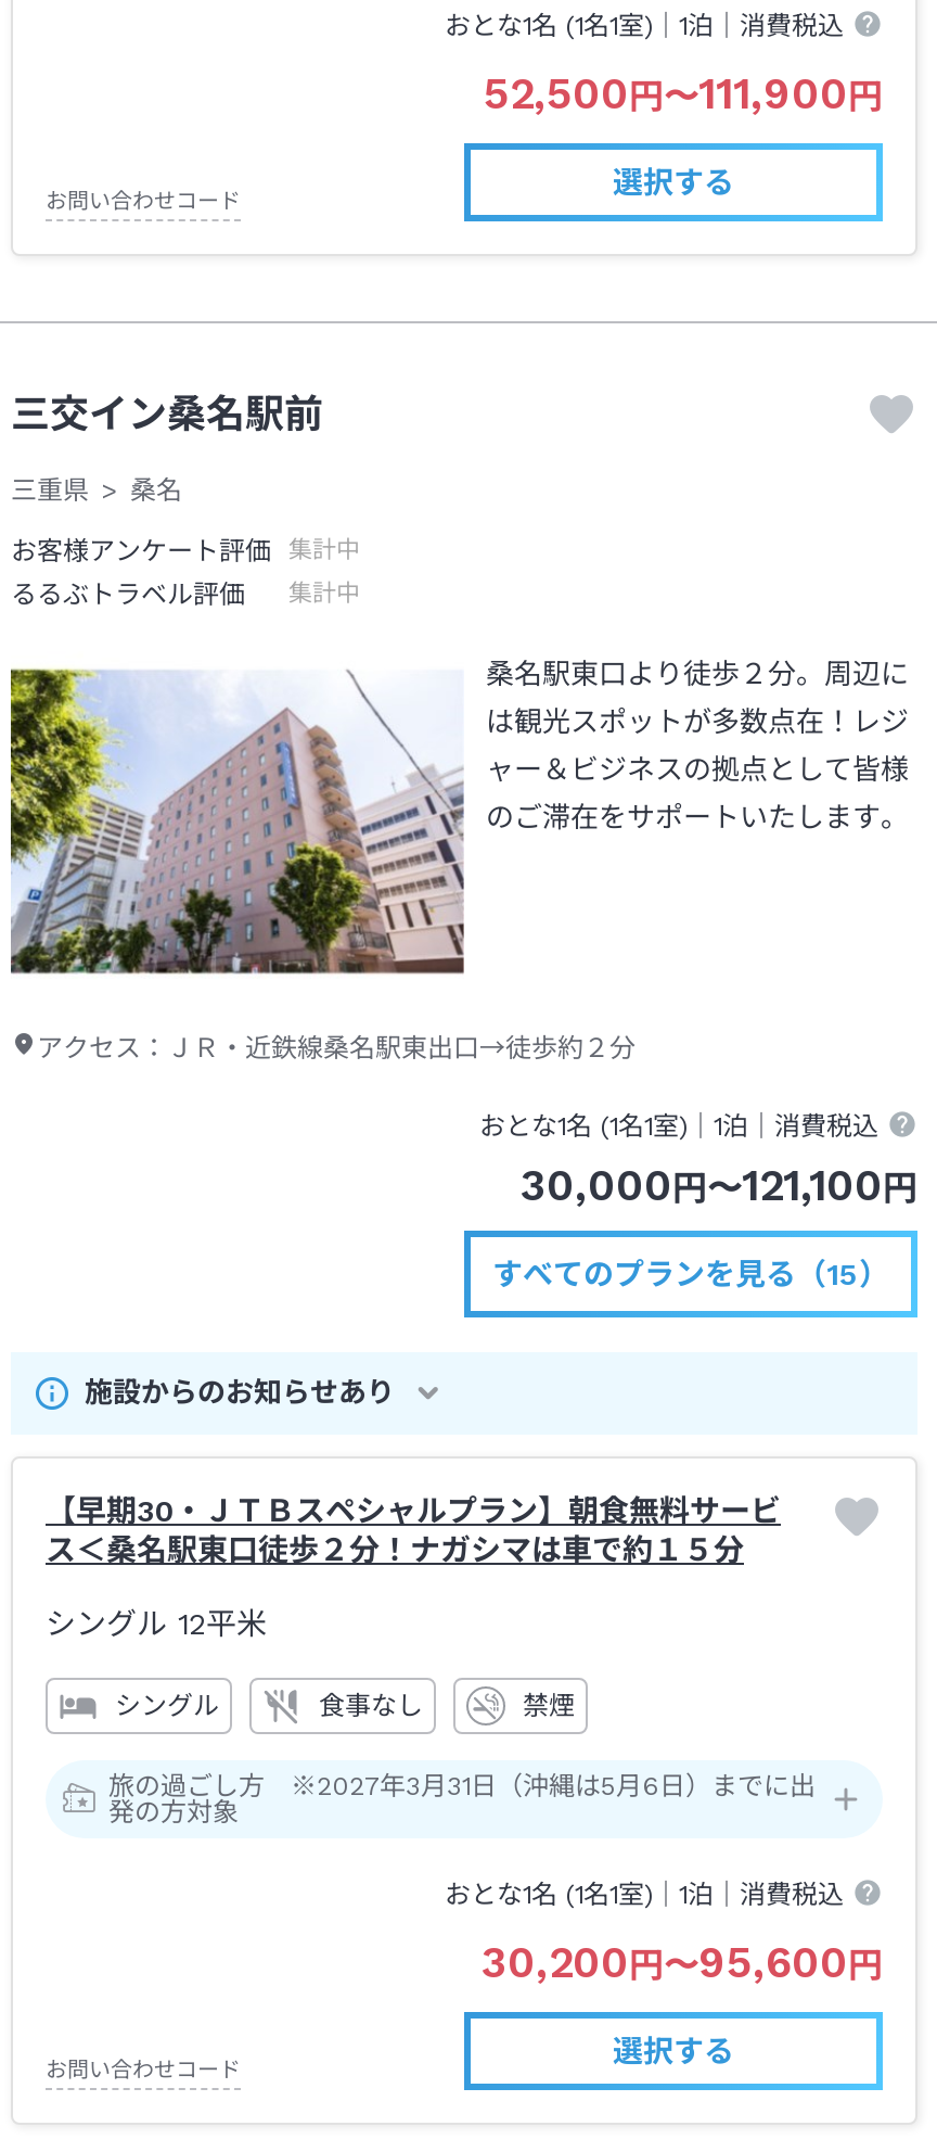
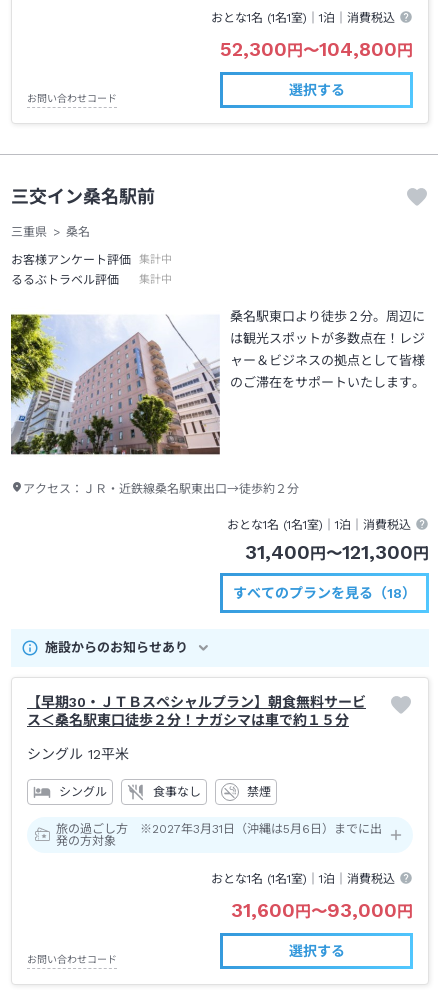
[484,67,883,119] 52,500円〜111,900円 -> [220,37,413,61] 52,300円〜104,800円
[521,1159,917,1211] 30,000円〜121,100円 -> [245,540,429,564] 31,400円〜121,300円
[492,1256,889,1291] すべてのプランを見る（15） -> [233,585,416,601] すべてのプランを見る（18）
[482,1936,883,1988] 30,200円〜95,600円 -> [231,898,413,922] 31,600円〜93,000円

